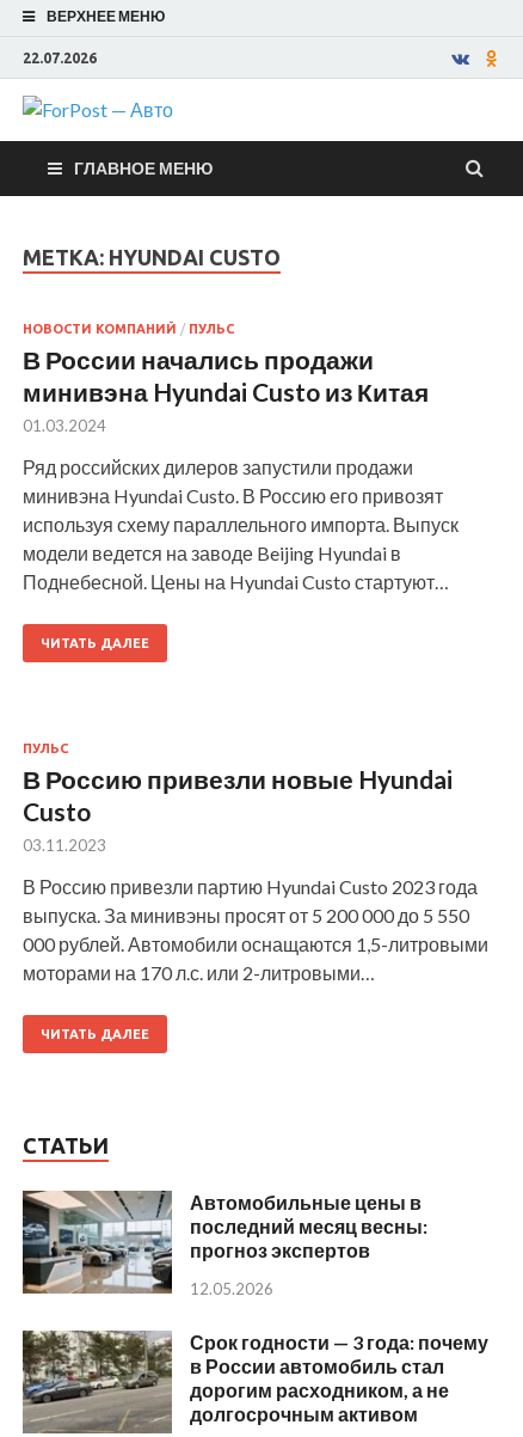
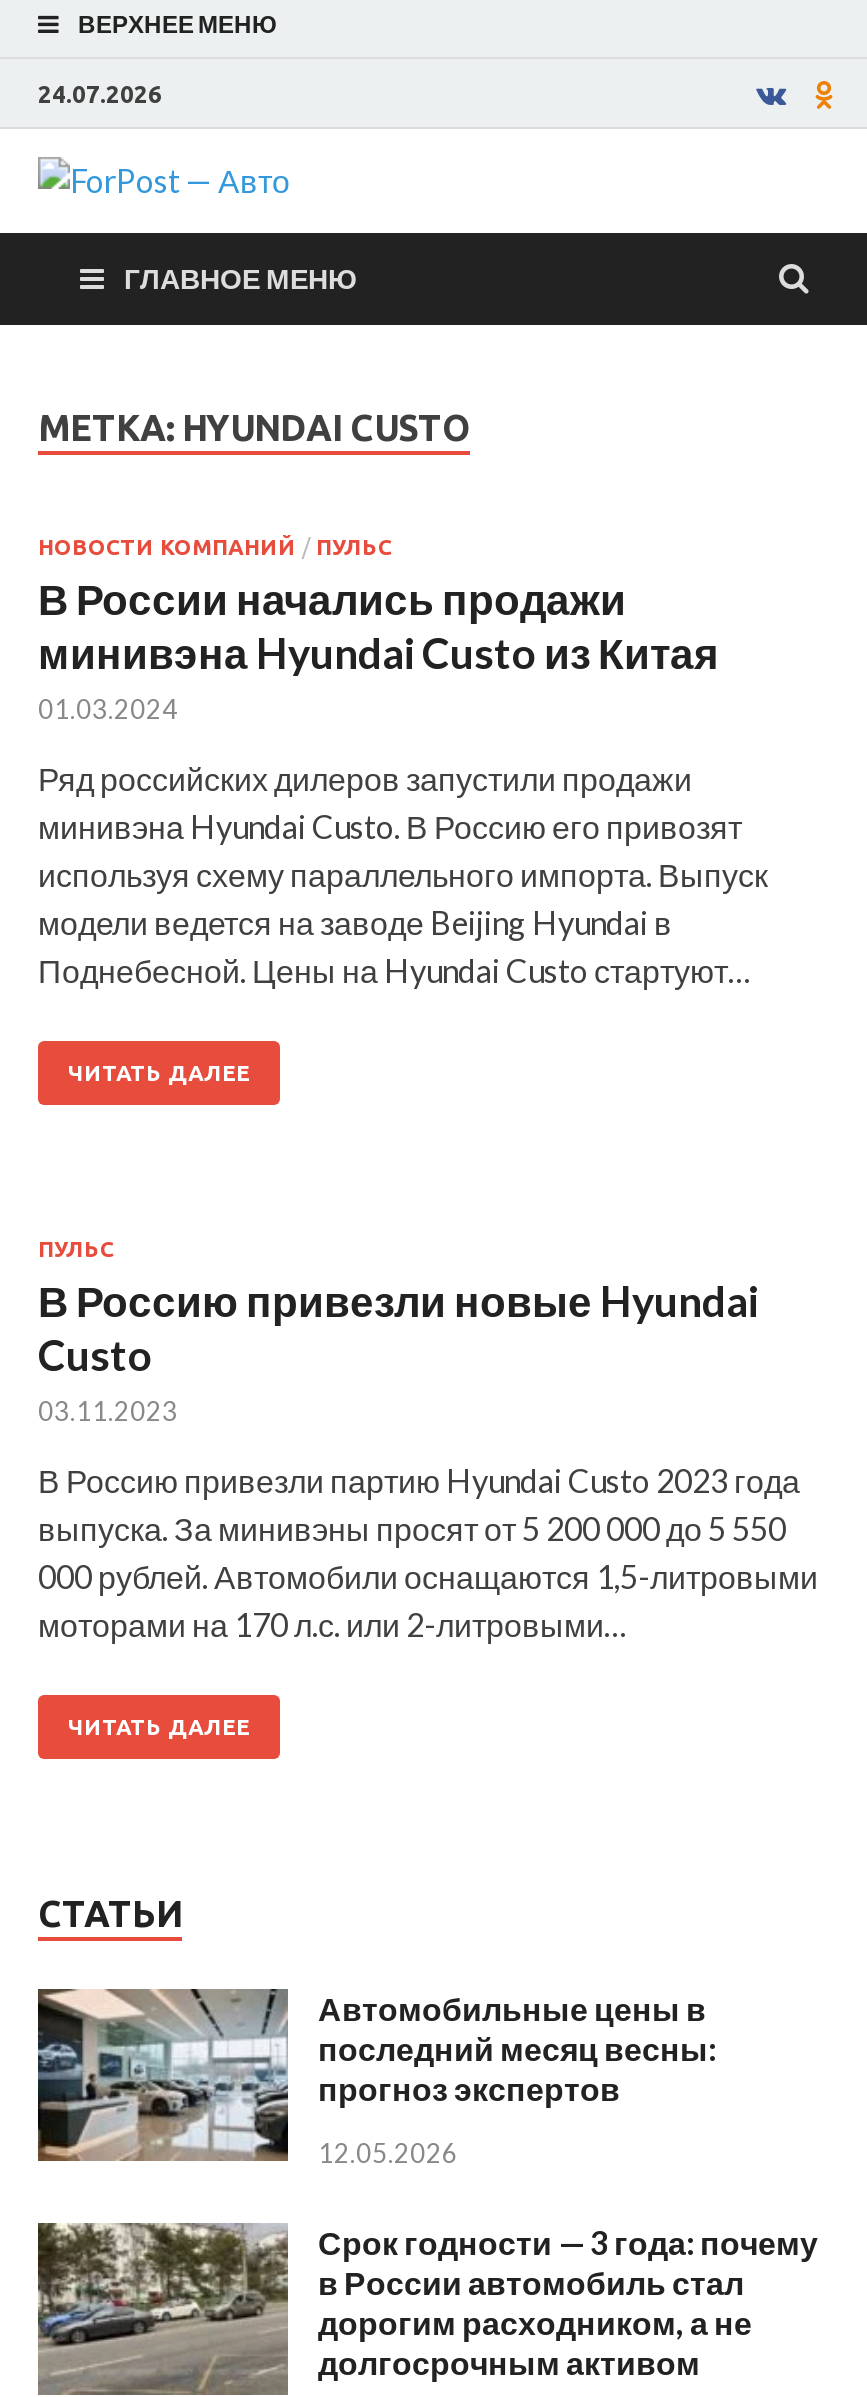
[23,50,97,65] 22.07.2026 -> [38,80,162,106] 24.07.2026

